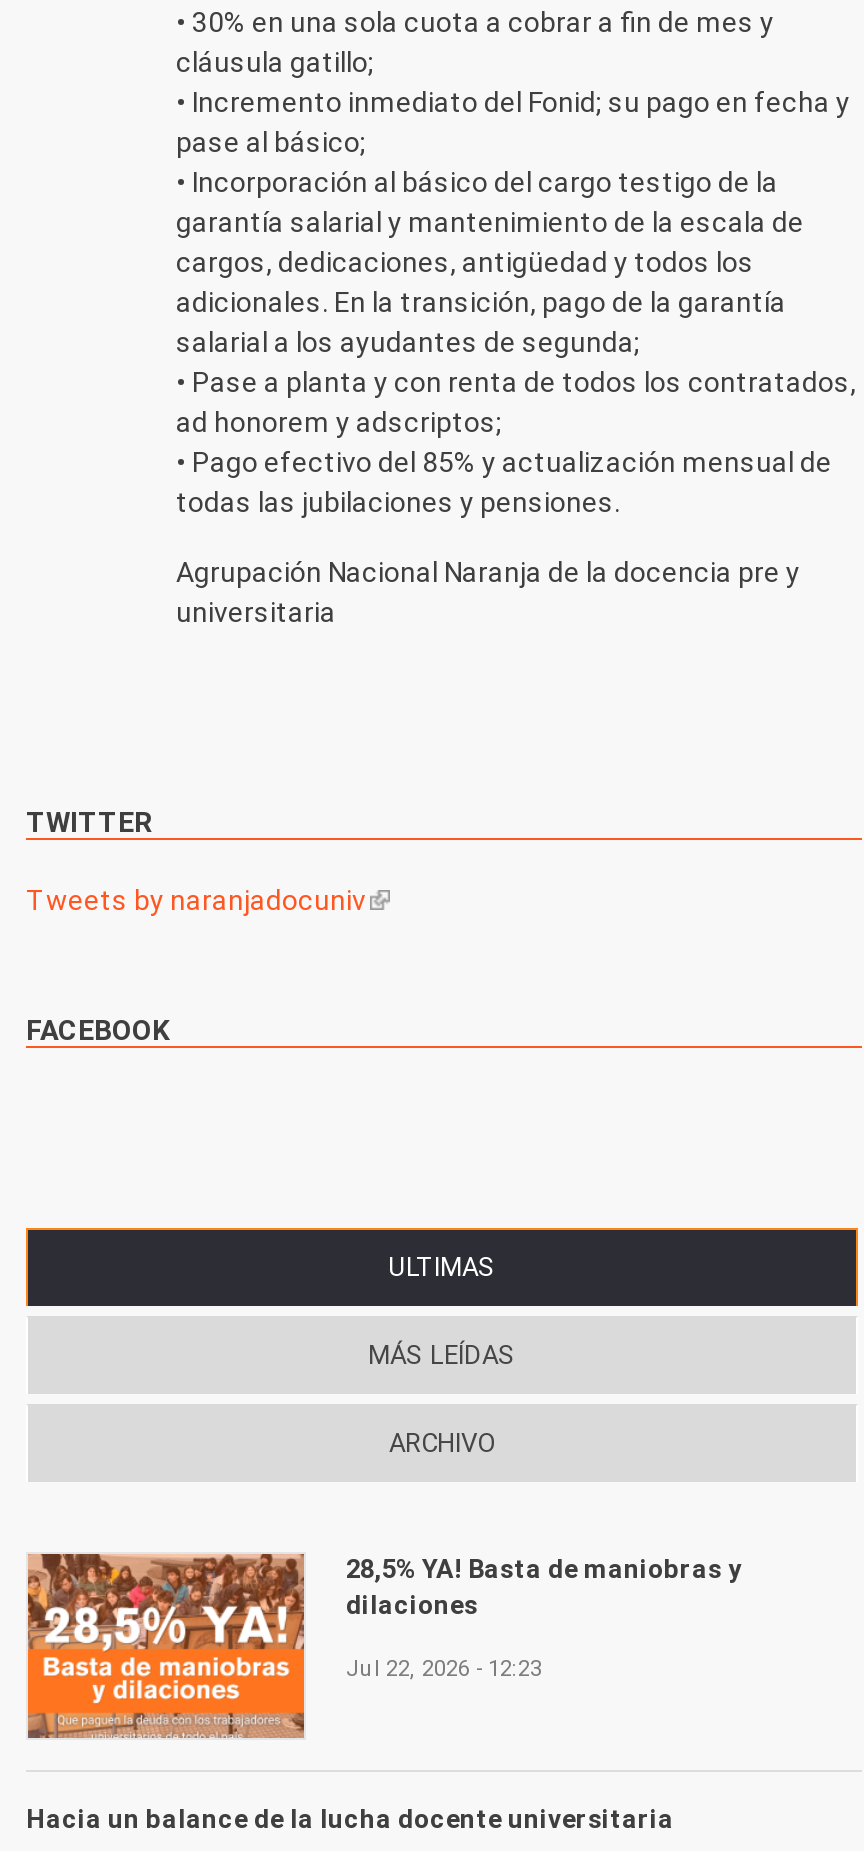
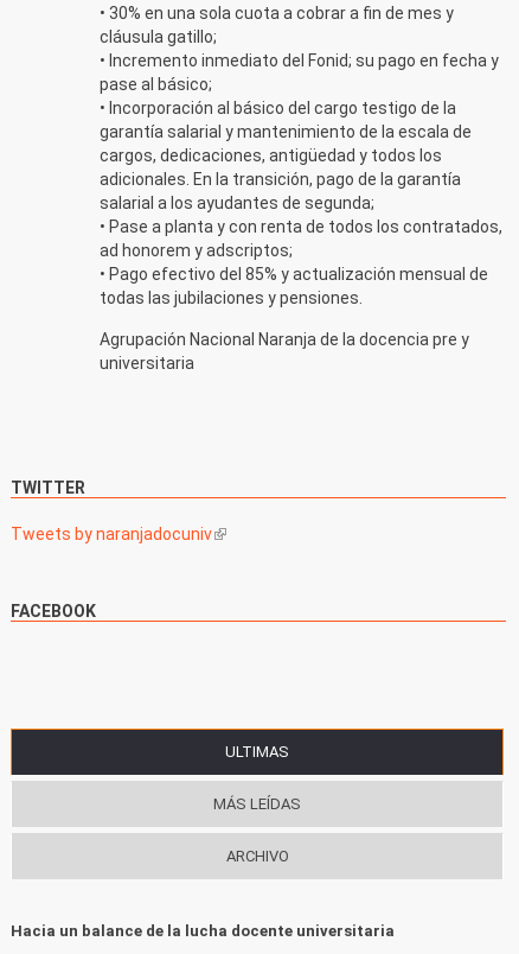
[26,1552,742,1740] [image] | 28,5% YA! Basta de maniobras y | dilaciones | Jul 22, 2026 - 12:23 -> none

